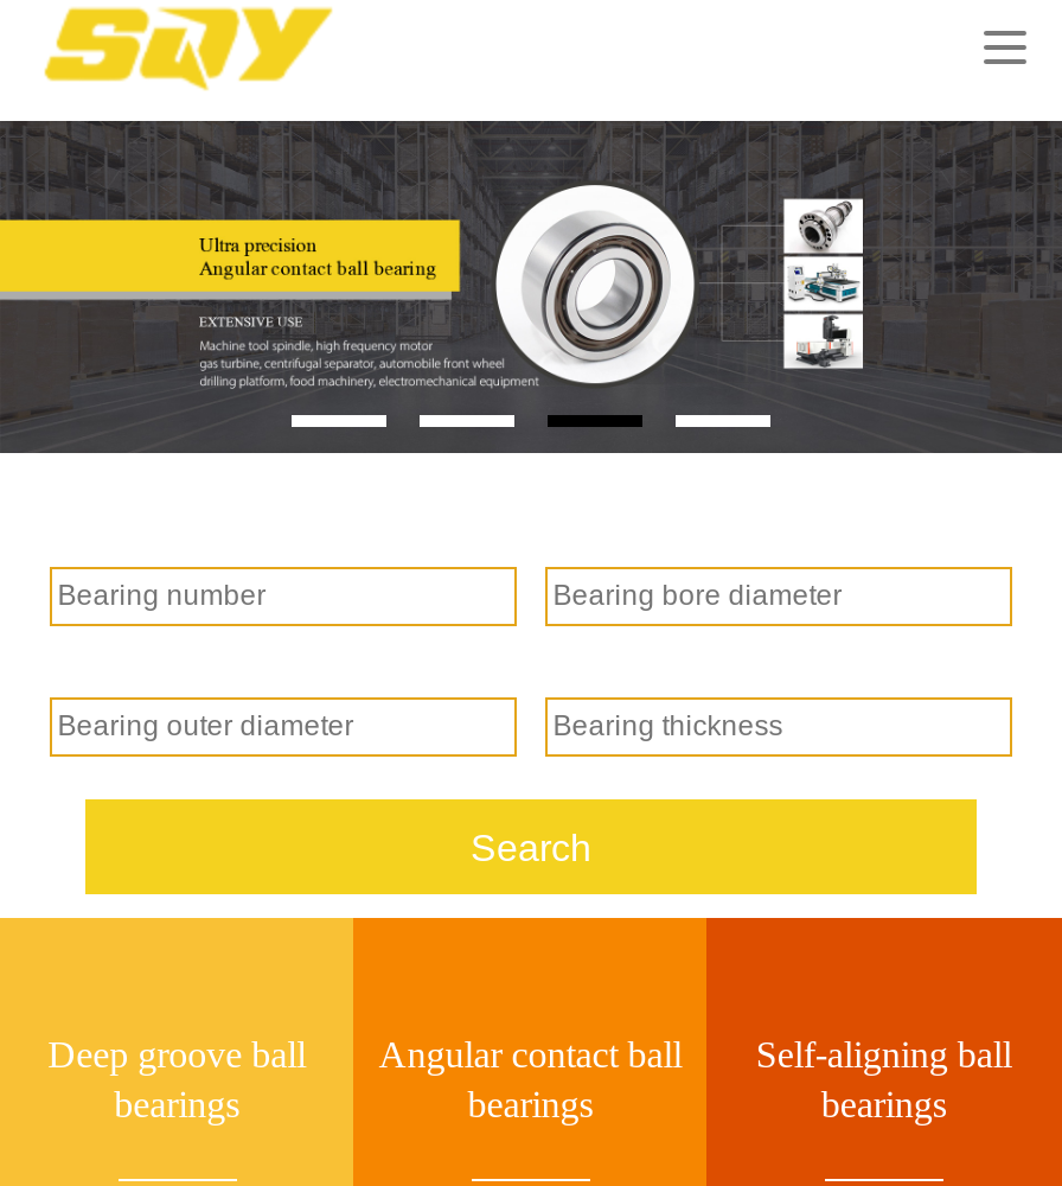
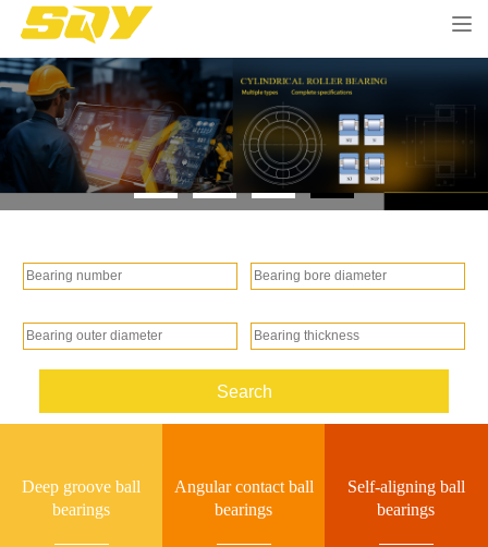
[7,121,1055,453] [image] -> [3,58,485,210] [image]

